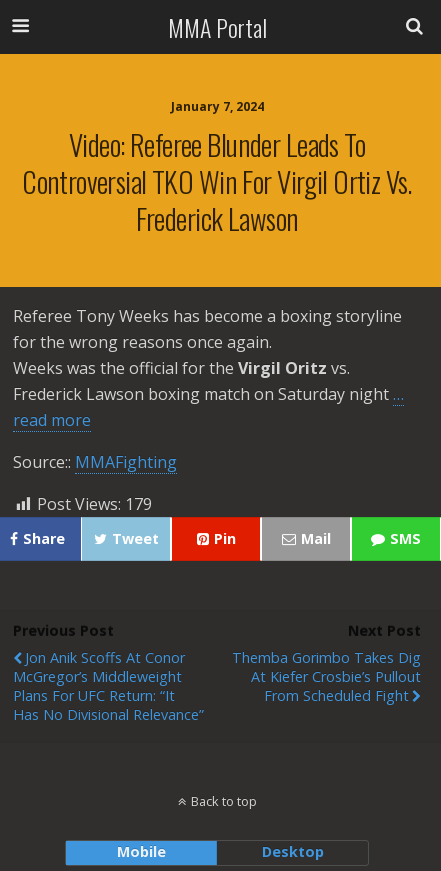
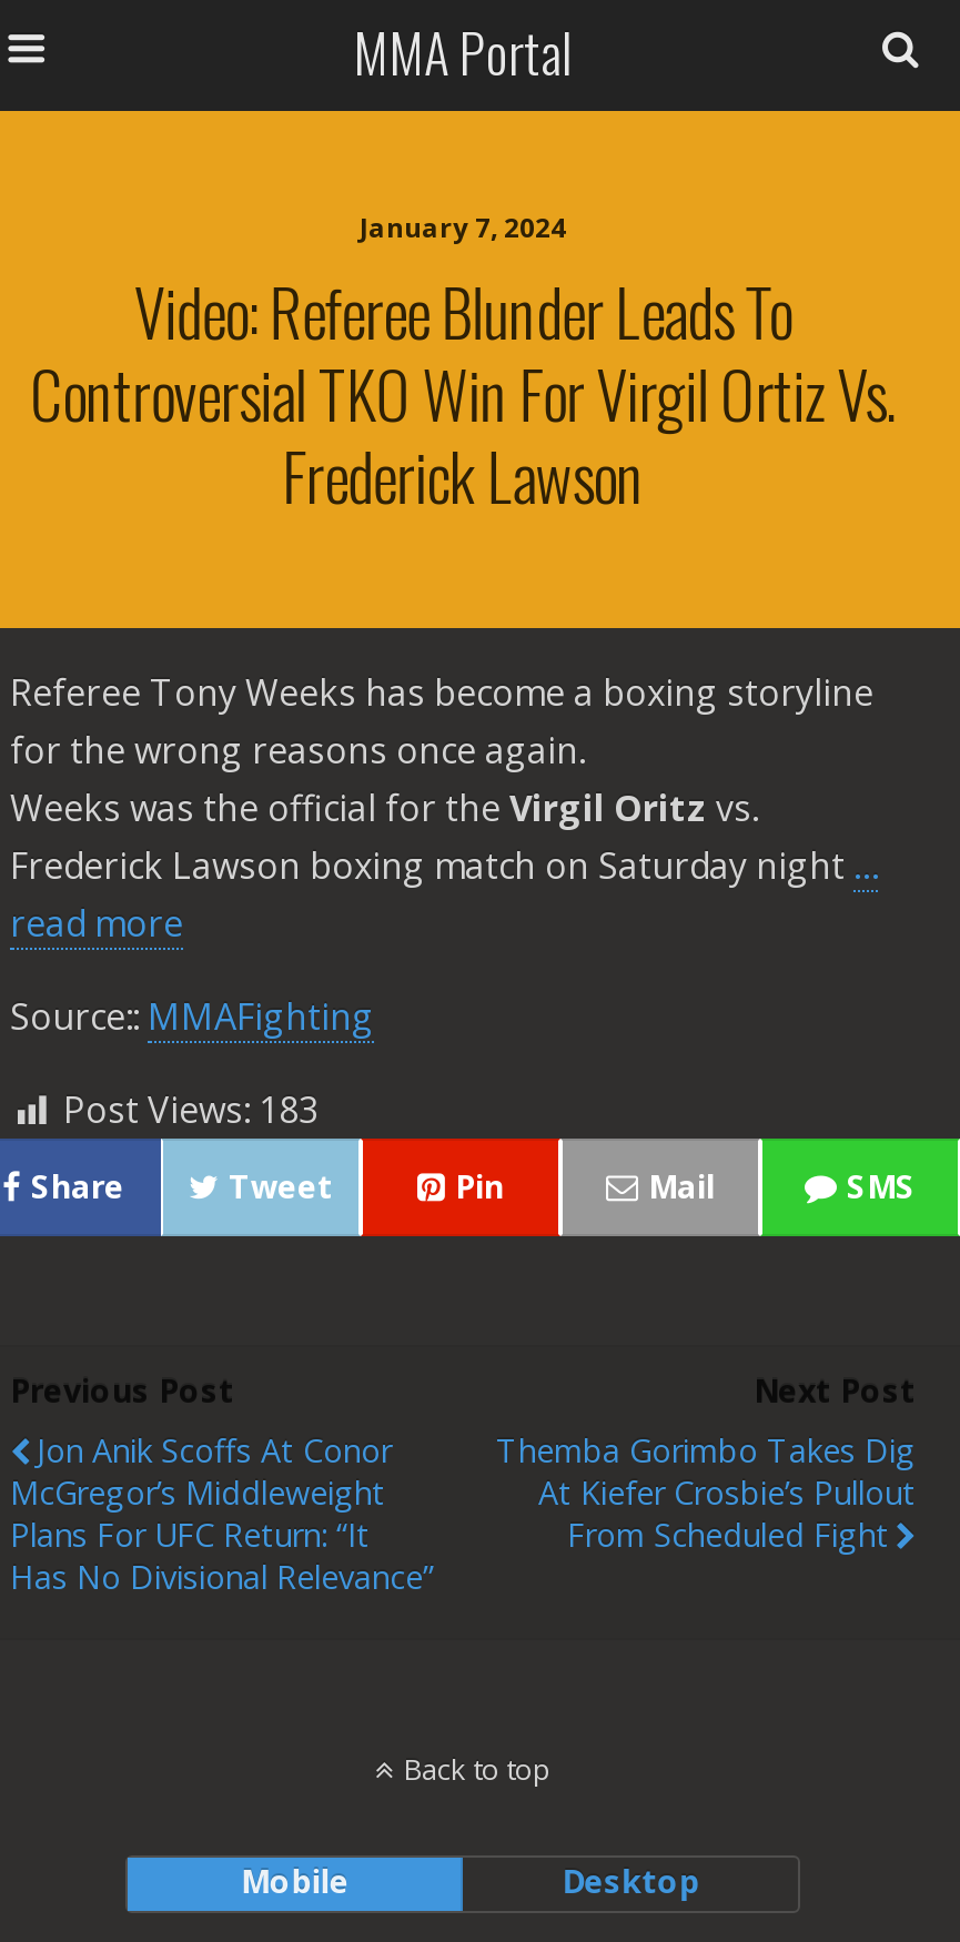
[37,493,152,515] Post Views: 179 -> [63,1085,319,1134] Post Views: 183

